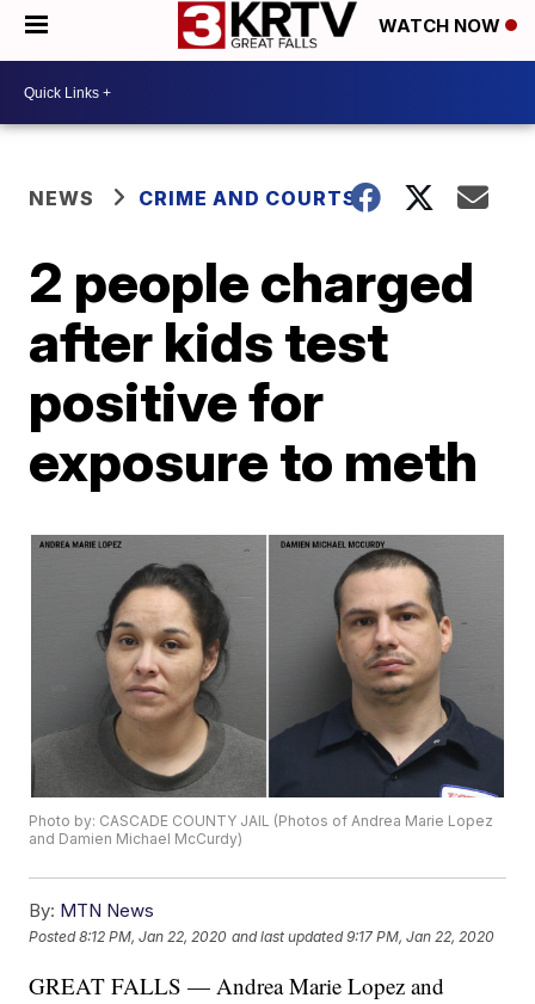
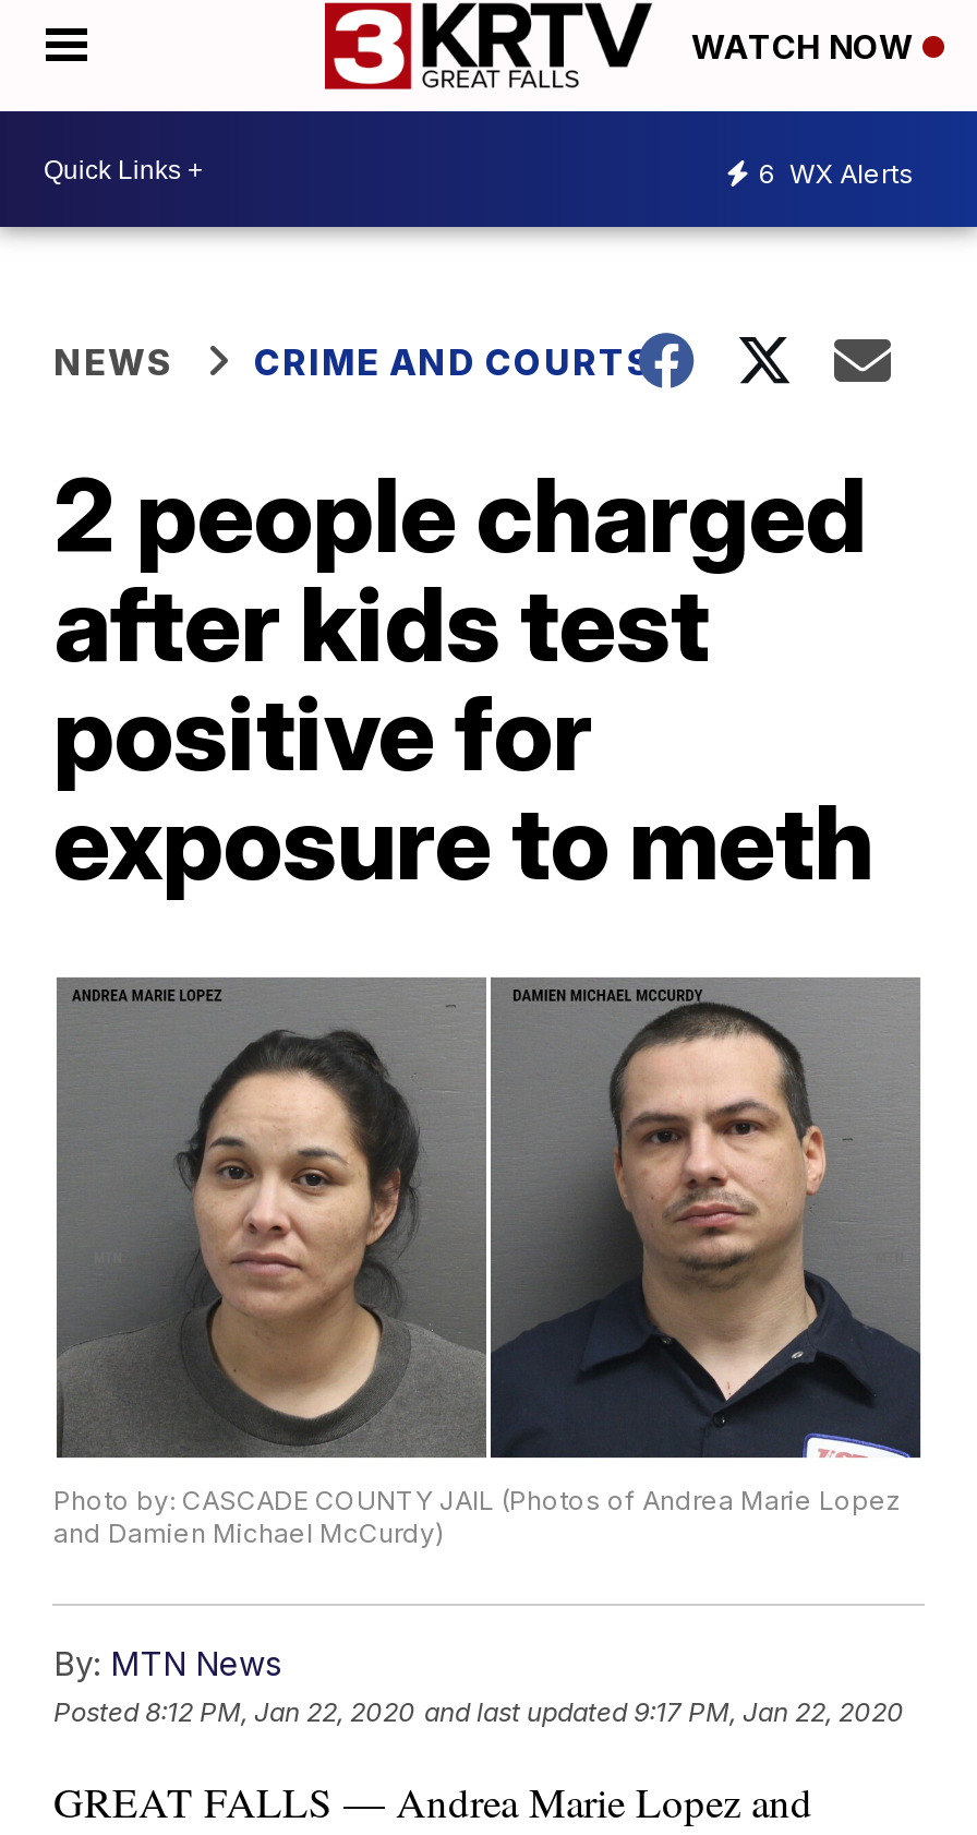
none -> [759,156,914,189] 6 WX Alerts

